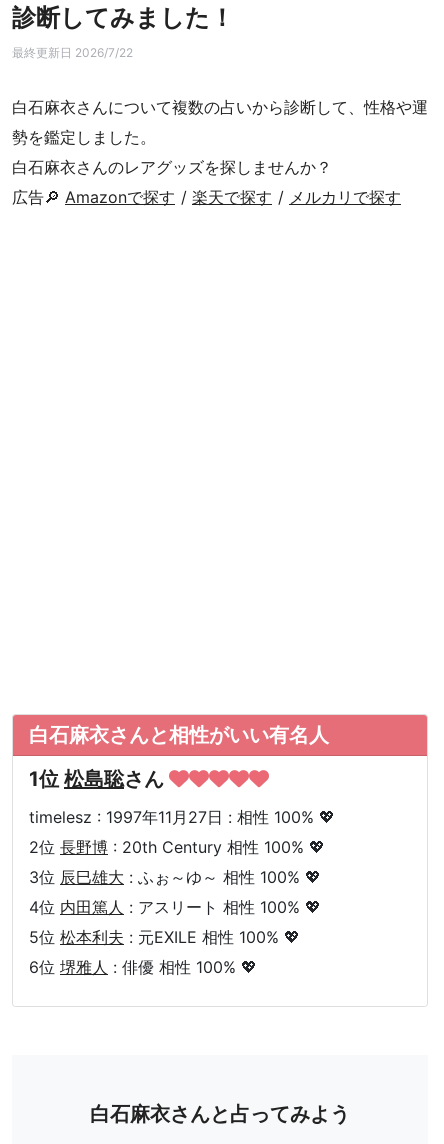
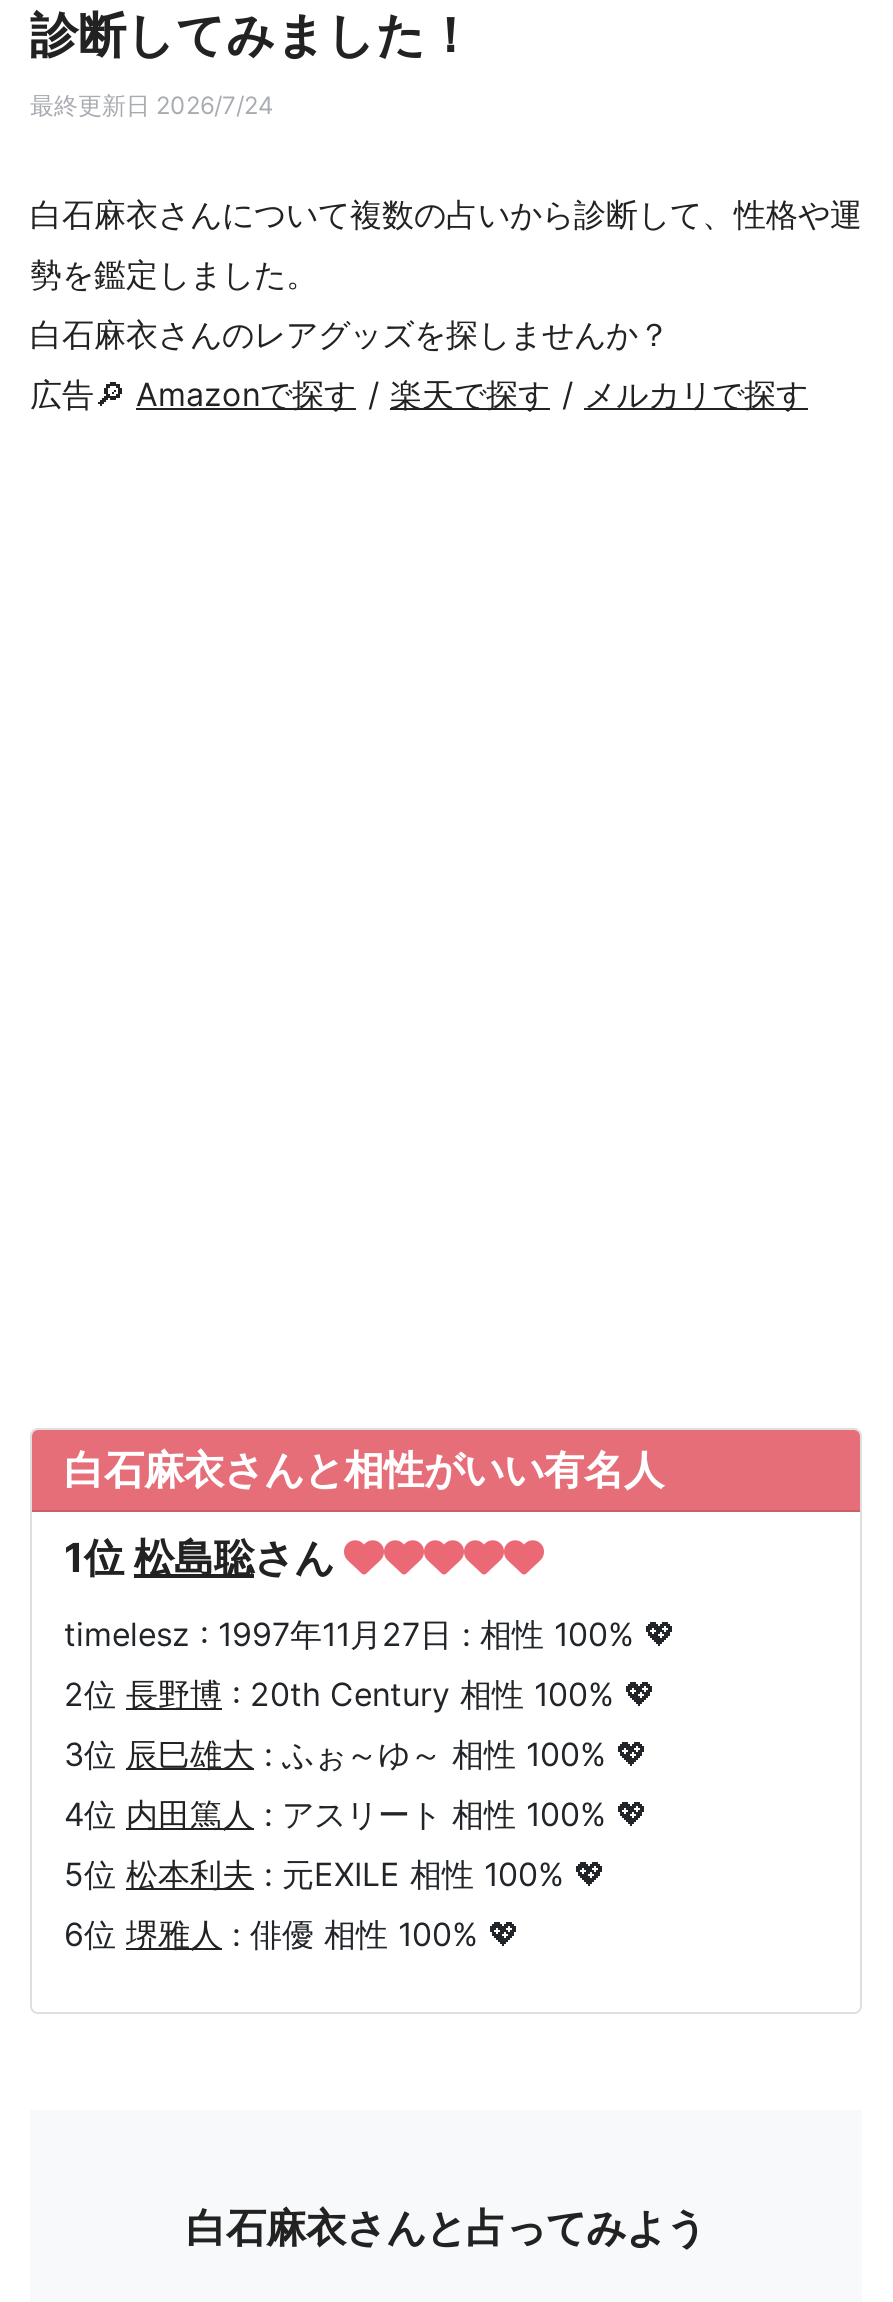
[12,45,133,60] 最終更新日 2026/7/22 -> [30,91,274,121] 最終更新日 2026/7/24

